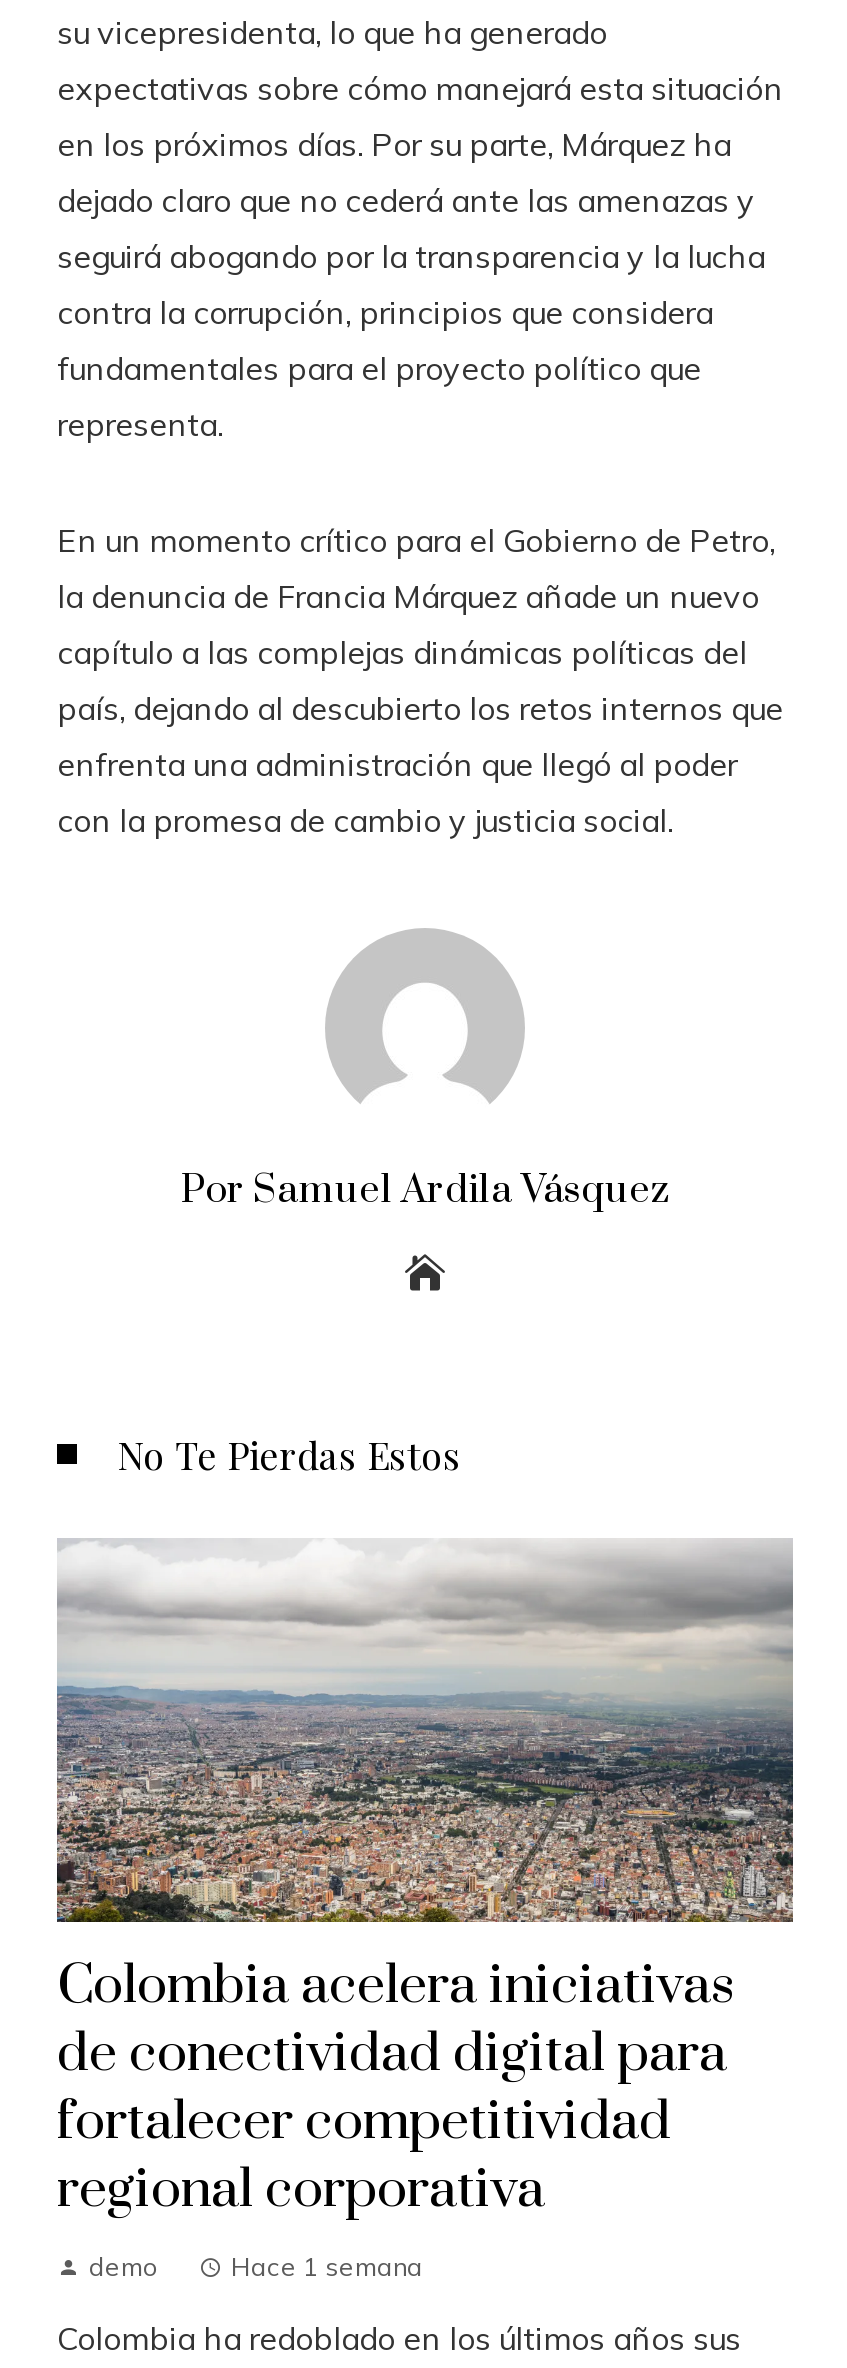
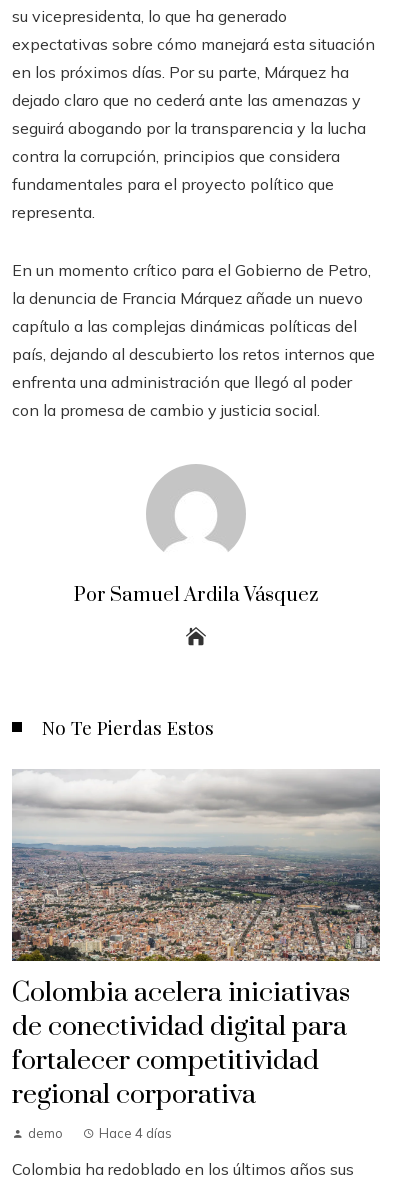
[231,2250,423,2282] Hace 1 semana -> [99,1125,172,1141] Hace 4 días

